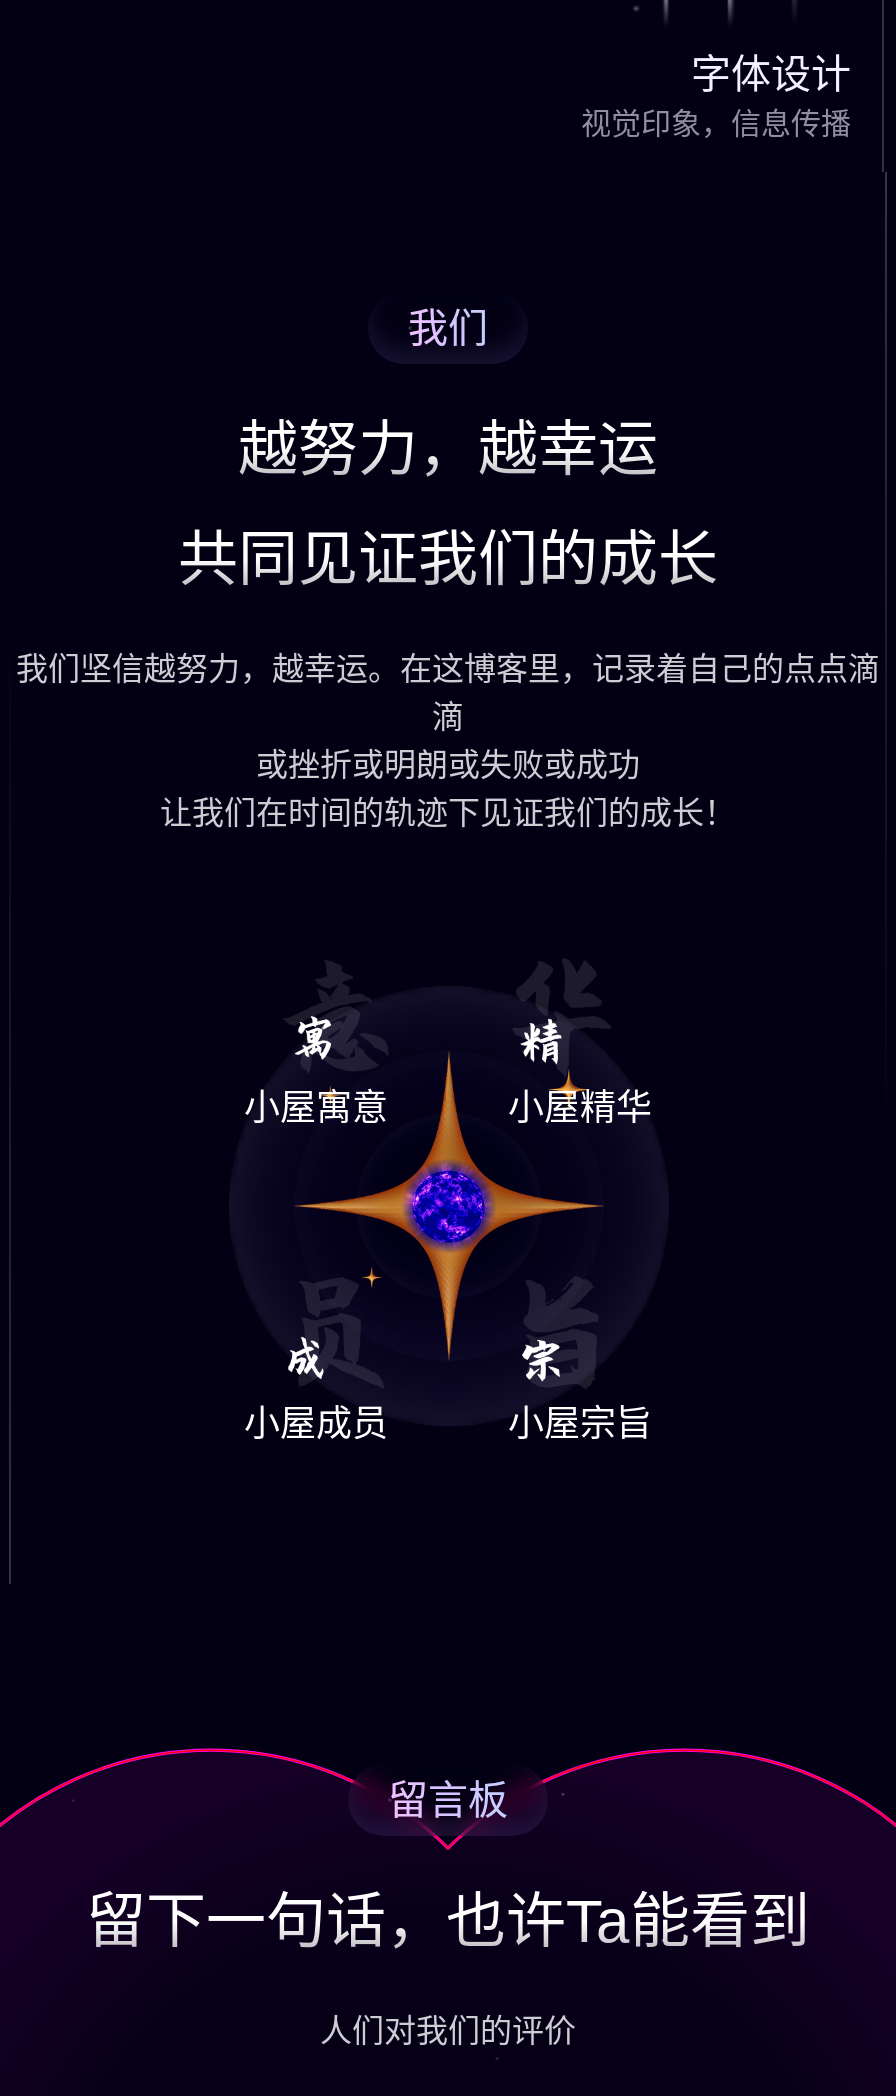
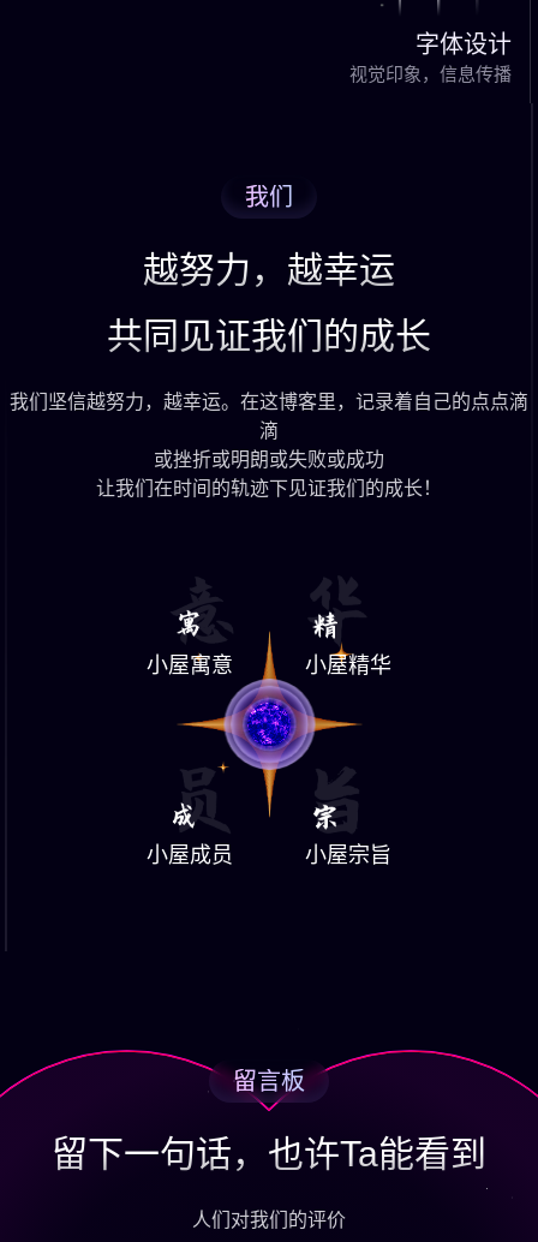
[374,1130,524,1282] [image] -> [223,677,316,771] [image]

